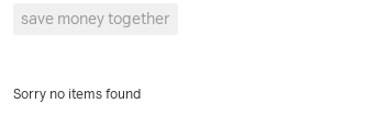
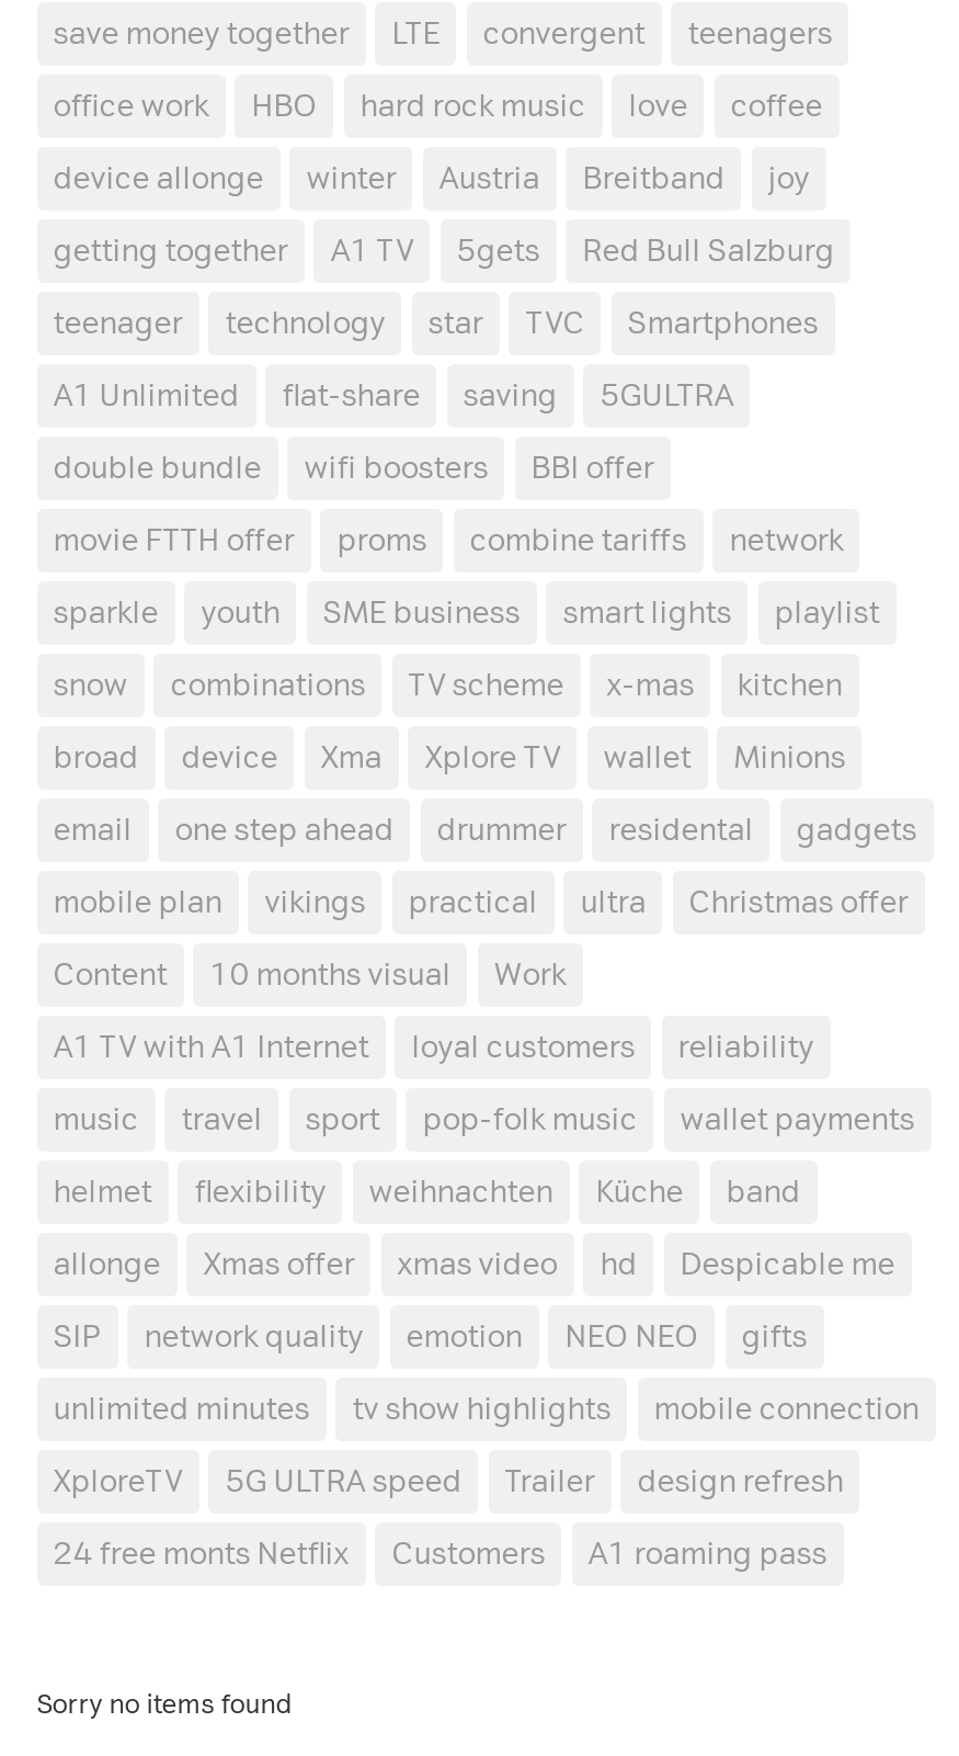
none -> [53,15,919,1573] LTE | convergent | teenagers | office work | HBO | hard rock music | love | coffee | device allonge | winter | Austria | Breitband | joy | getting together | A1 TV | 5gets | Red Bull Salzburg | teenager | technology | star | TVC | Smartphones | A1 Unlimited | flat-share | saving | 5GULTRA | double bundle | wifi boosters | BBI offer | movie FTTH offer | proms | combine tariffs | network | sparkle | youth | SME business | smart lights | playlist | snow | combinations | TV scheme | x-mas | kitchen | broad | device | Xma | Xplore TV | wallet | Minions | email | one step ahead | drummer | residental | gadgets | mobile plan | vikings | practical | ultra | Christmas offer | Content | 10 months visual | Work | A1 TV with A1 Internet | loyal customers | reliability | music | travel | sport | pop-folk music | wallet payments | helmet | flexibility | weihnachten | Küche | band | allonge | Xmas offer | xmas video | hd | Despicable me | SIP | network quality | emotion | NEO NEO | gifts | unlimited minutes | tv show highlights | mobile connection | XploreTV | 5G ULTRA speed | Trailer | design refresh | 24 free monts Netflix | Customers | A1 roaming pass

